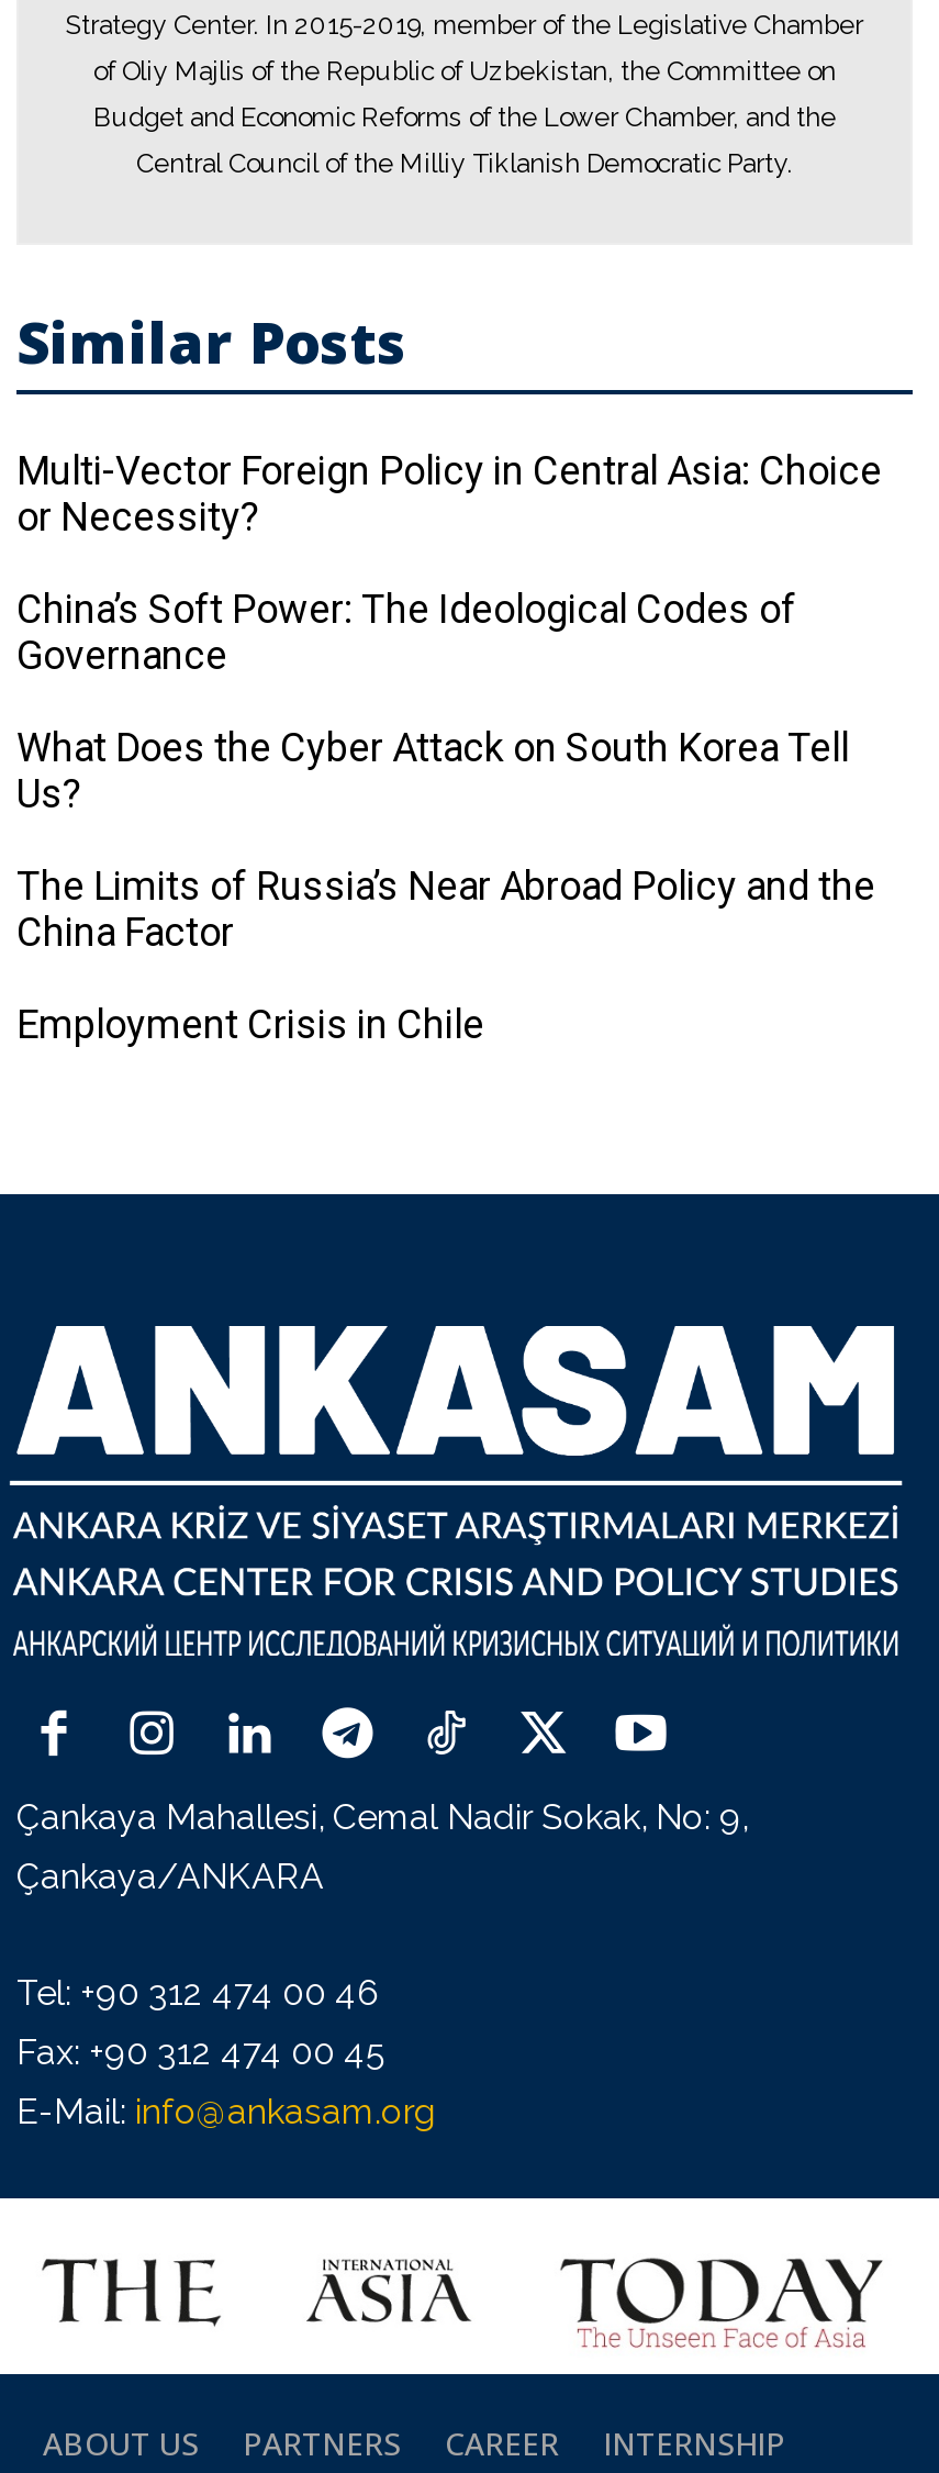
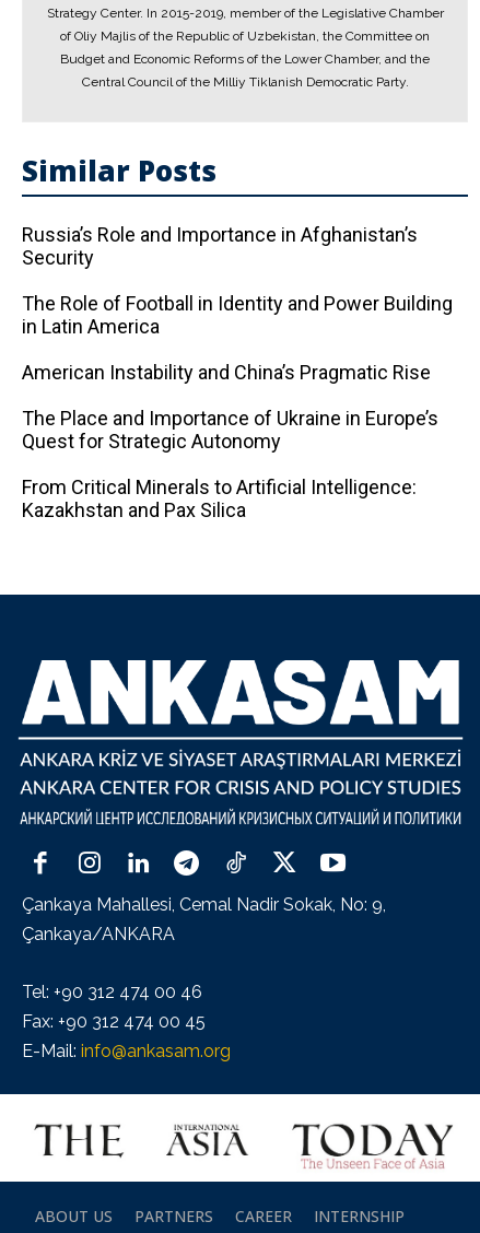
[16,447,882,539] Multi-Vector Foreign Policy in Central Asia: Choice | or Necessity? -> [22,223,418,269] Russia’s Role and Importance in Afghanistan’s | Security
[16,586,796,678] China’s Soft Power: The Ideological Codes of | Governance -> [22,292,453,338] The Role of Football in Identity and Power Building | in Latin America
[16,724,849,816] What Does the Cyber Attack on South Korea Tell | Us? -> [22,361,431,384] American Instability and China’s Pragmatic Rise
[16,862,875,955] The Limits of Russia’s Near Abroad Policy and the | China Factor -> [22,407,438,453] The Place and Importance of Ukraine in Europe’s | Quest for Strategic Autonomy
[16,1001,484,1047] Employment Crisis in Chile -> [22,475,417,521] From Critical Minerals to Artificial Intelligence: | Kazakhstan and Pax Silica

